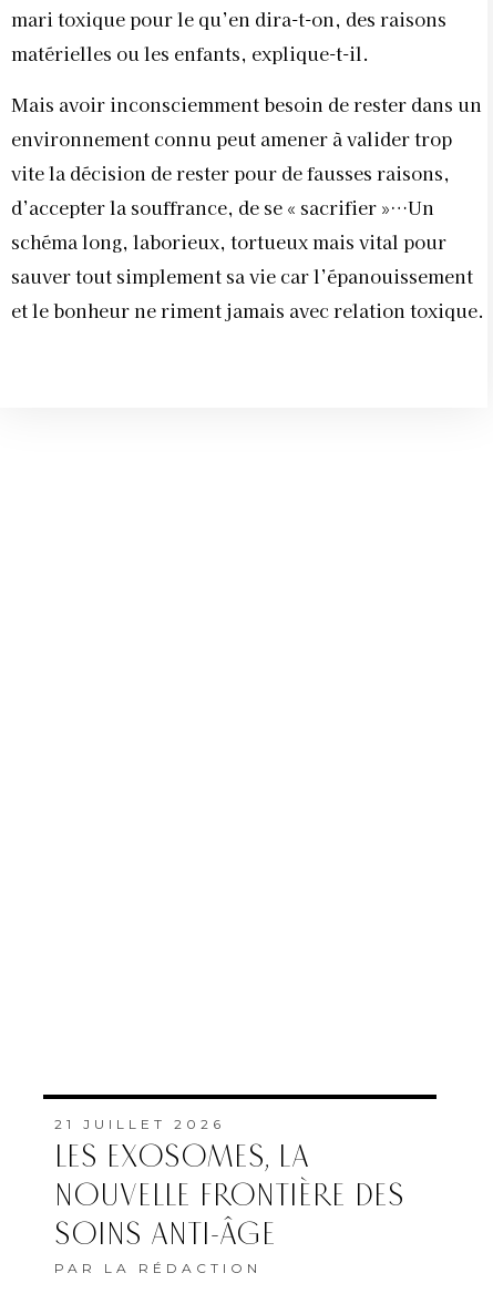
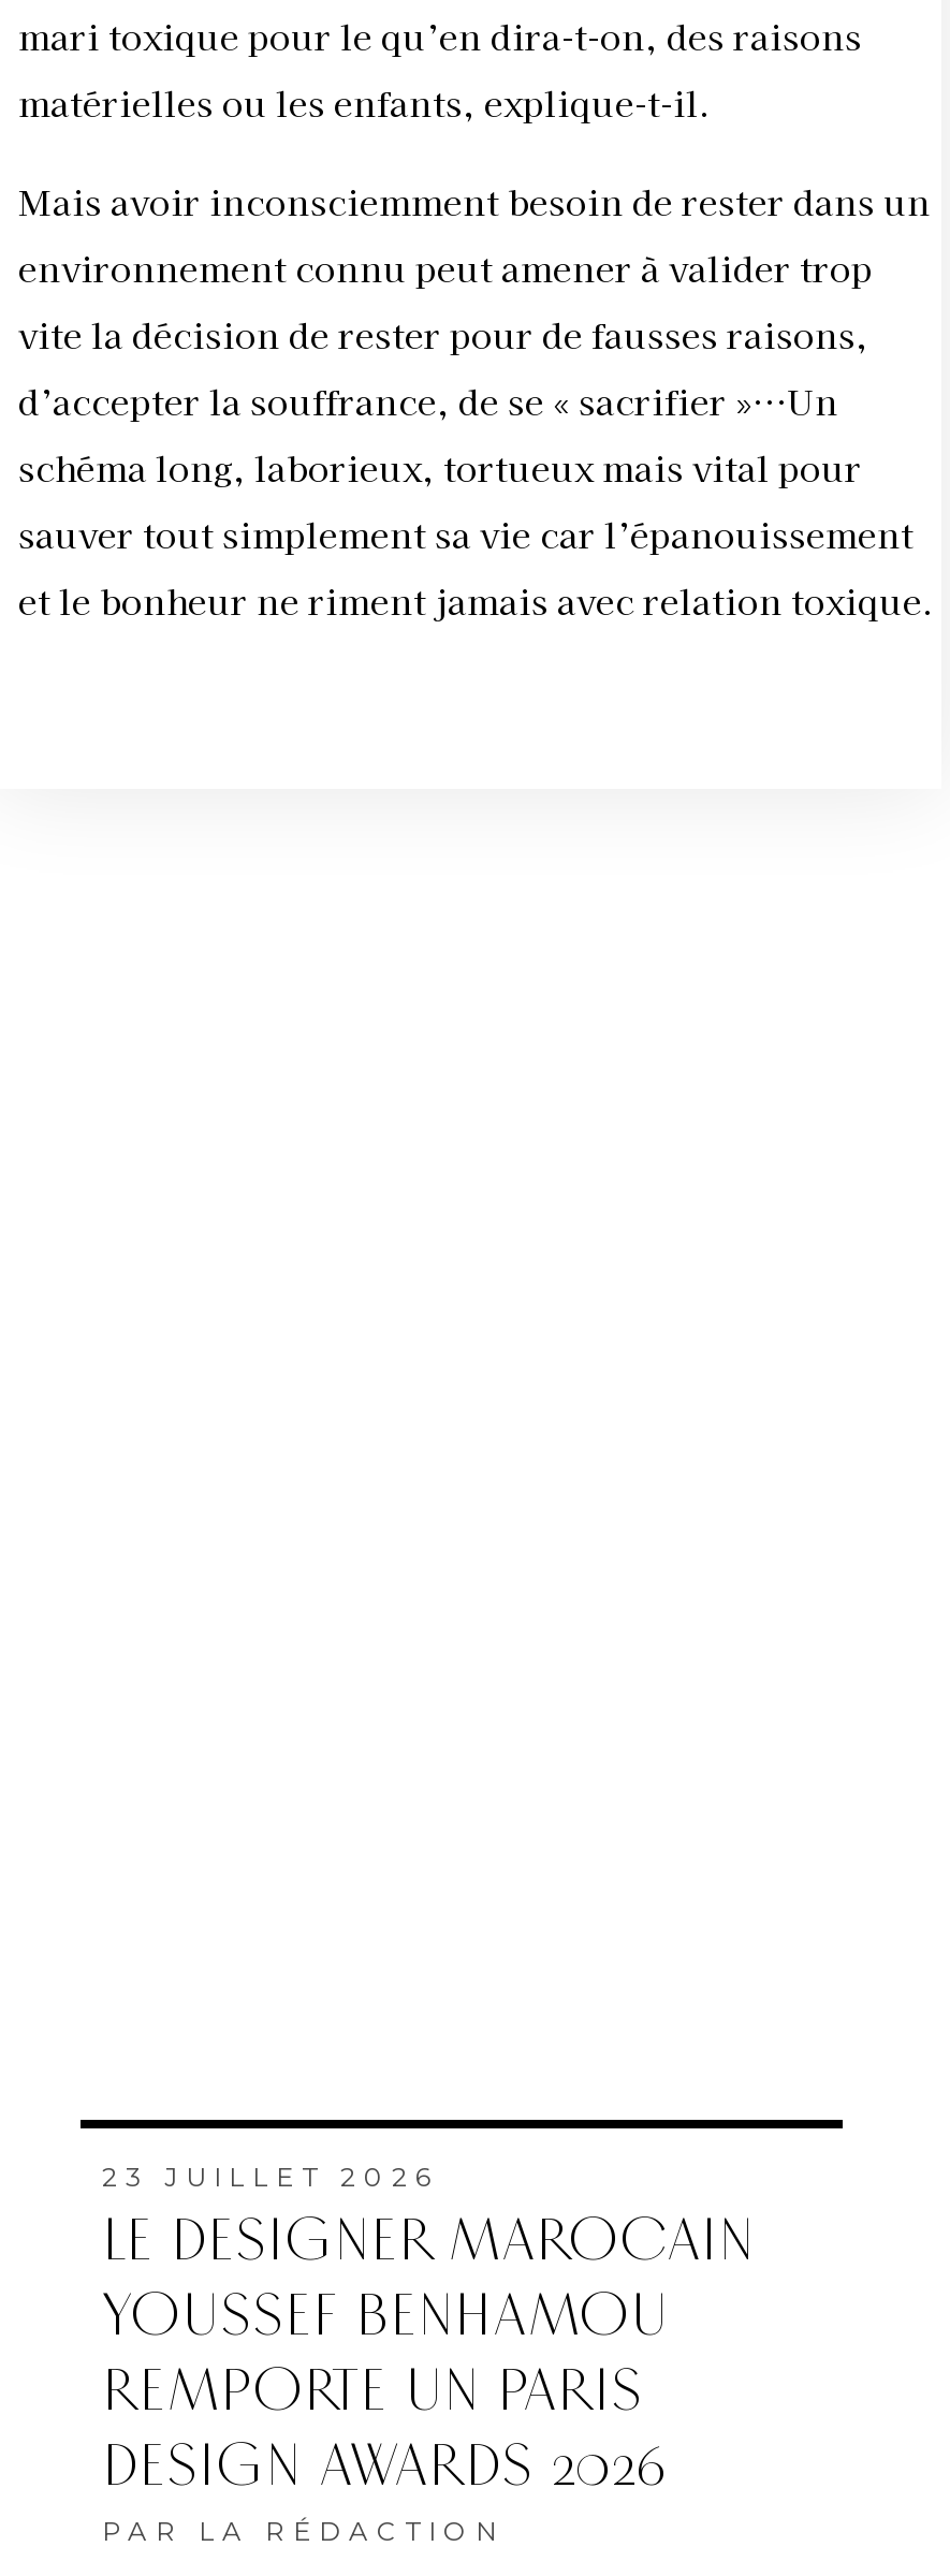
[54,1116,404,1253] 21 JUILLET 2026 | LES EXOSOMES, LA | NOUVELLE FRONTIÈRE DES | SOINS ANTI-ÂGE -> [102,2161,755,2503] 23 JUILLET 2026 | LE DESIGNER MAROCAIN | YOUSSEF BENHAMOU | REMPORTE UN PARIS | DESIGN AWARDS 2026

